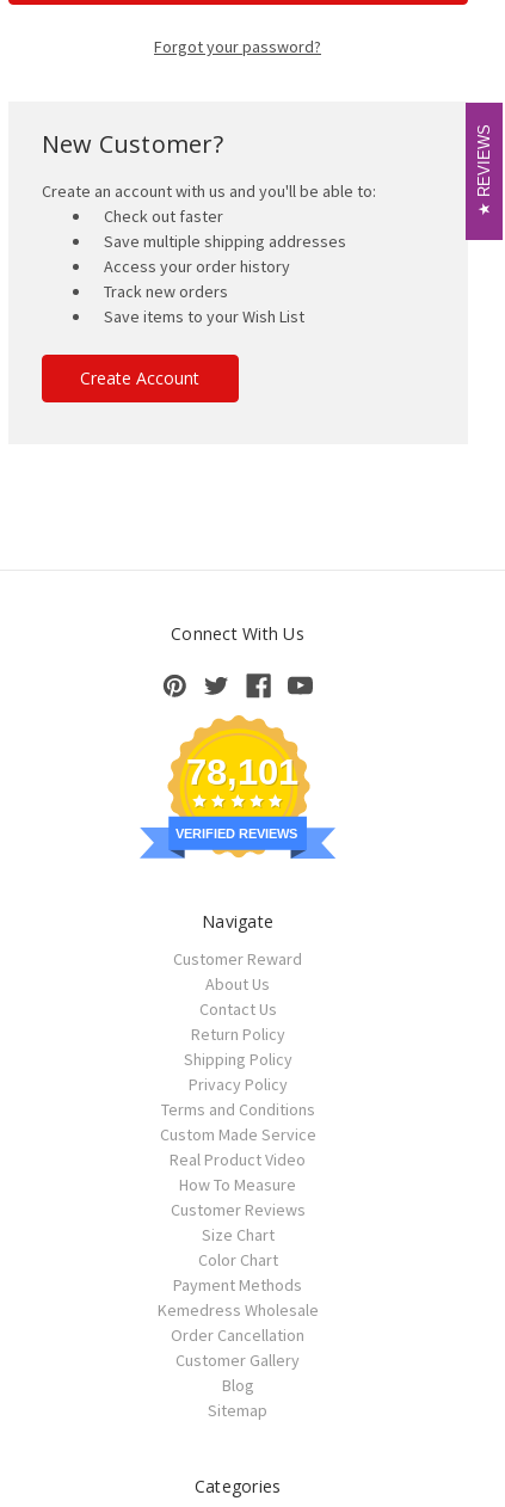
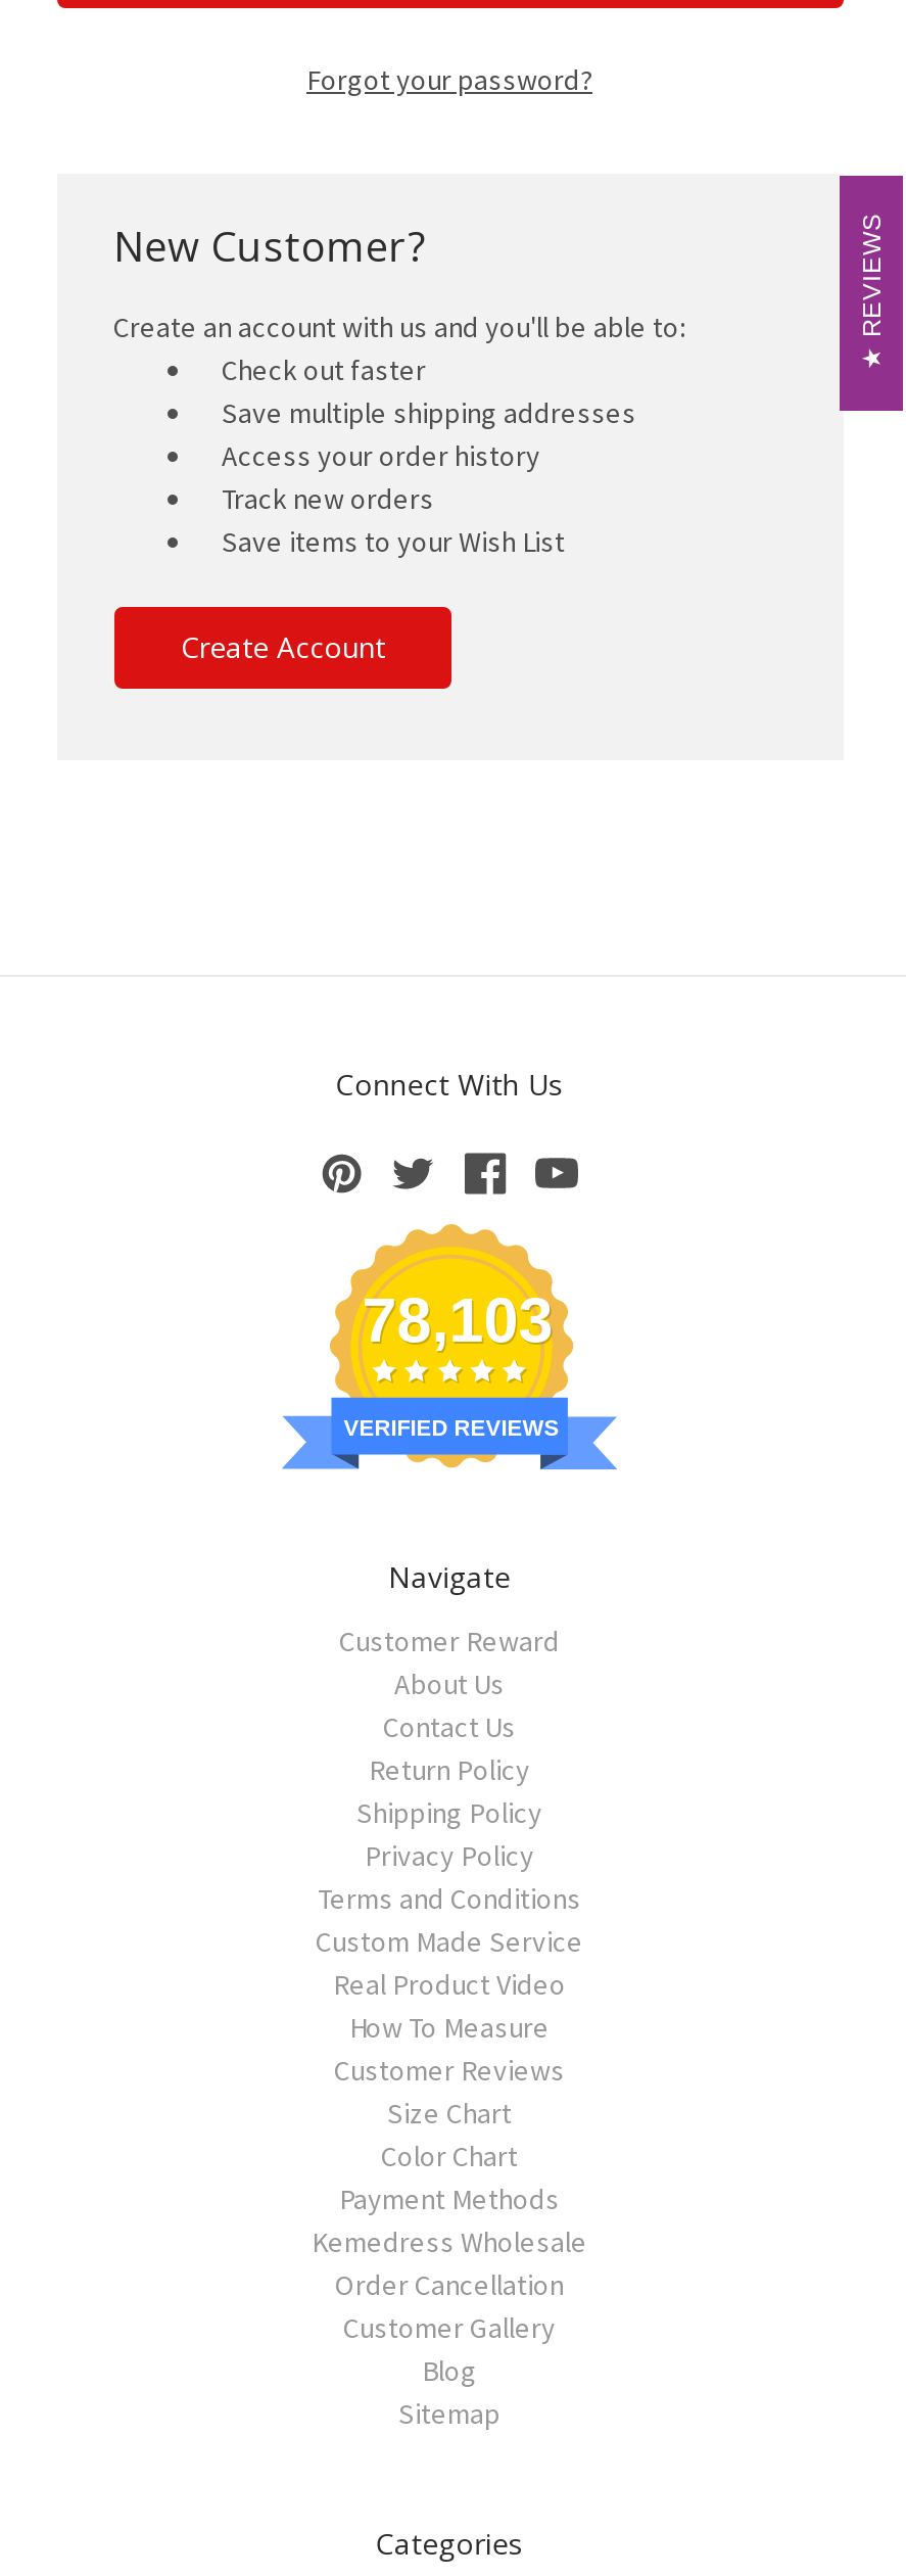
[186,751,298,792] 78,101 -> [361,1285,552,1355] 78,103

